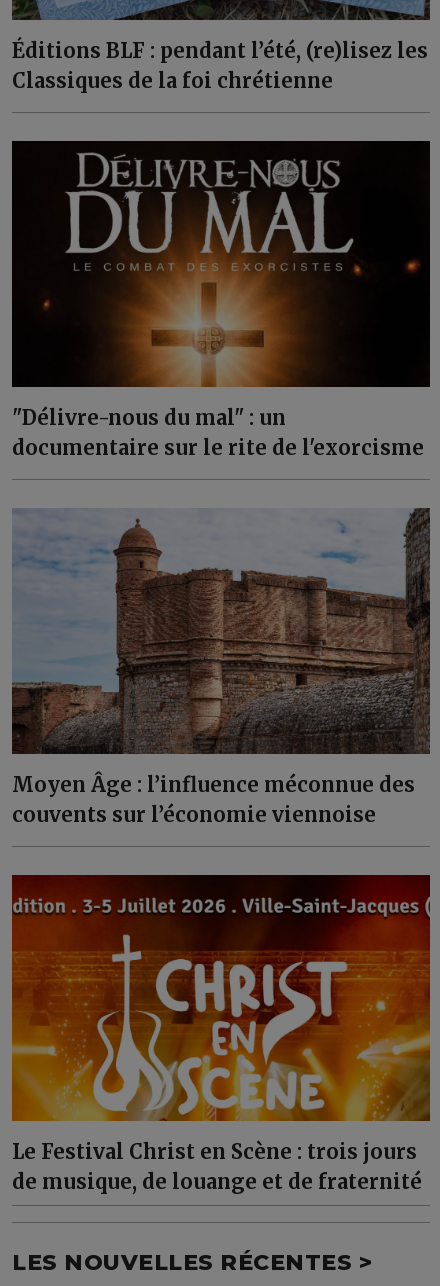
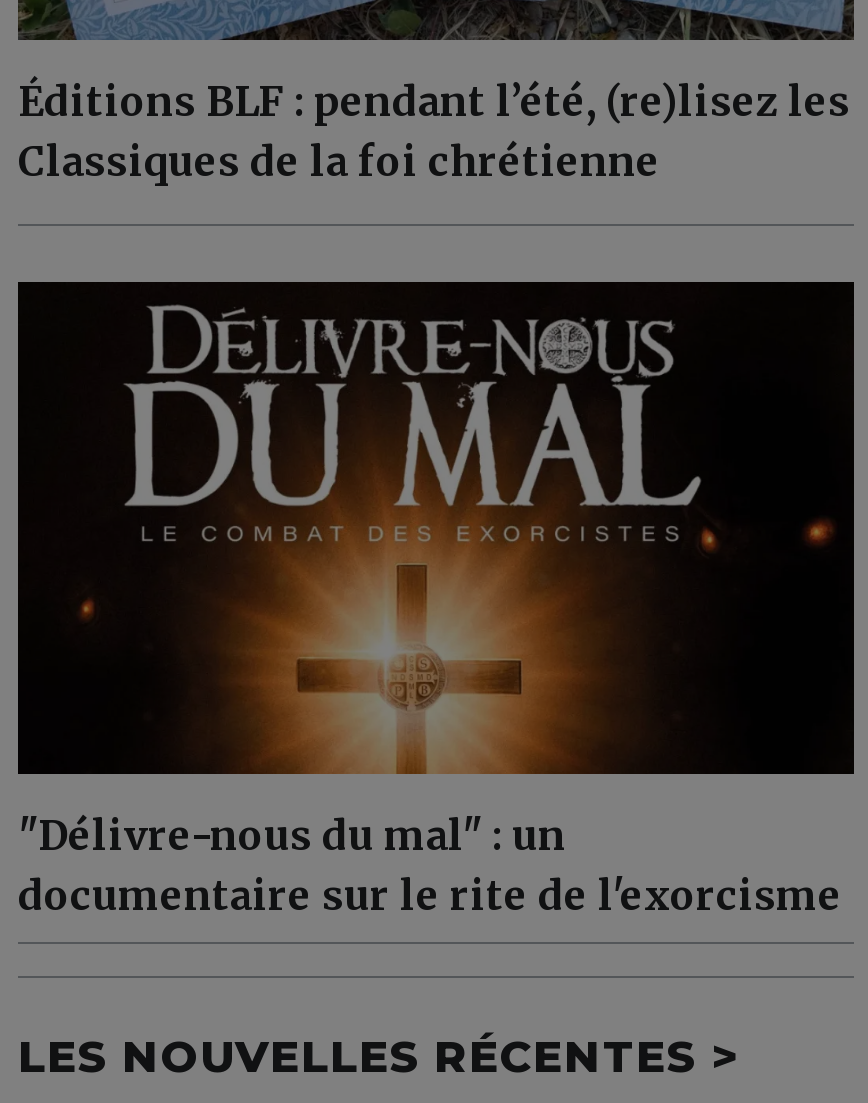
[12,507,430,827] [image] | Moyen Âge : l’influence méconnue des | couvents sur l’économie viennoise -> none
[11,874,431,1194] [image] | Le Festival Christ en Scène : trois jours | de musique, de louange et de fraternité -> none

